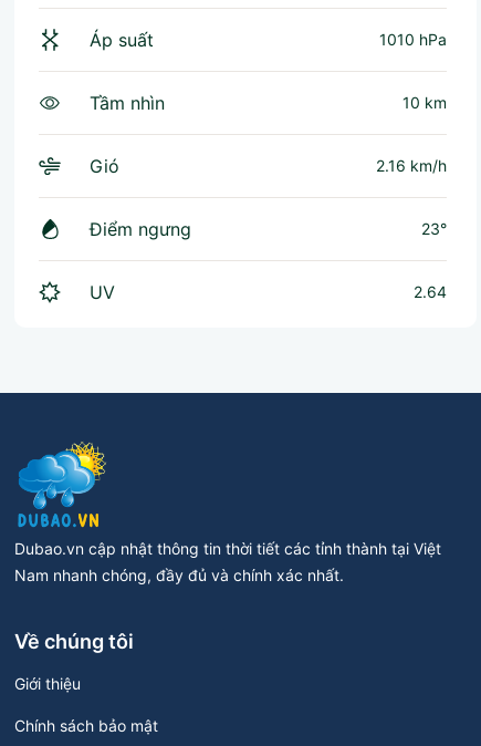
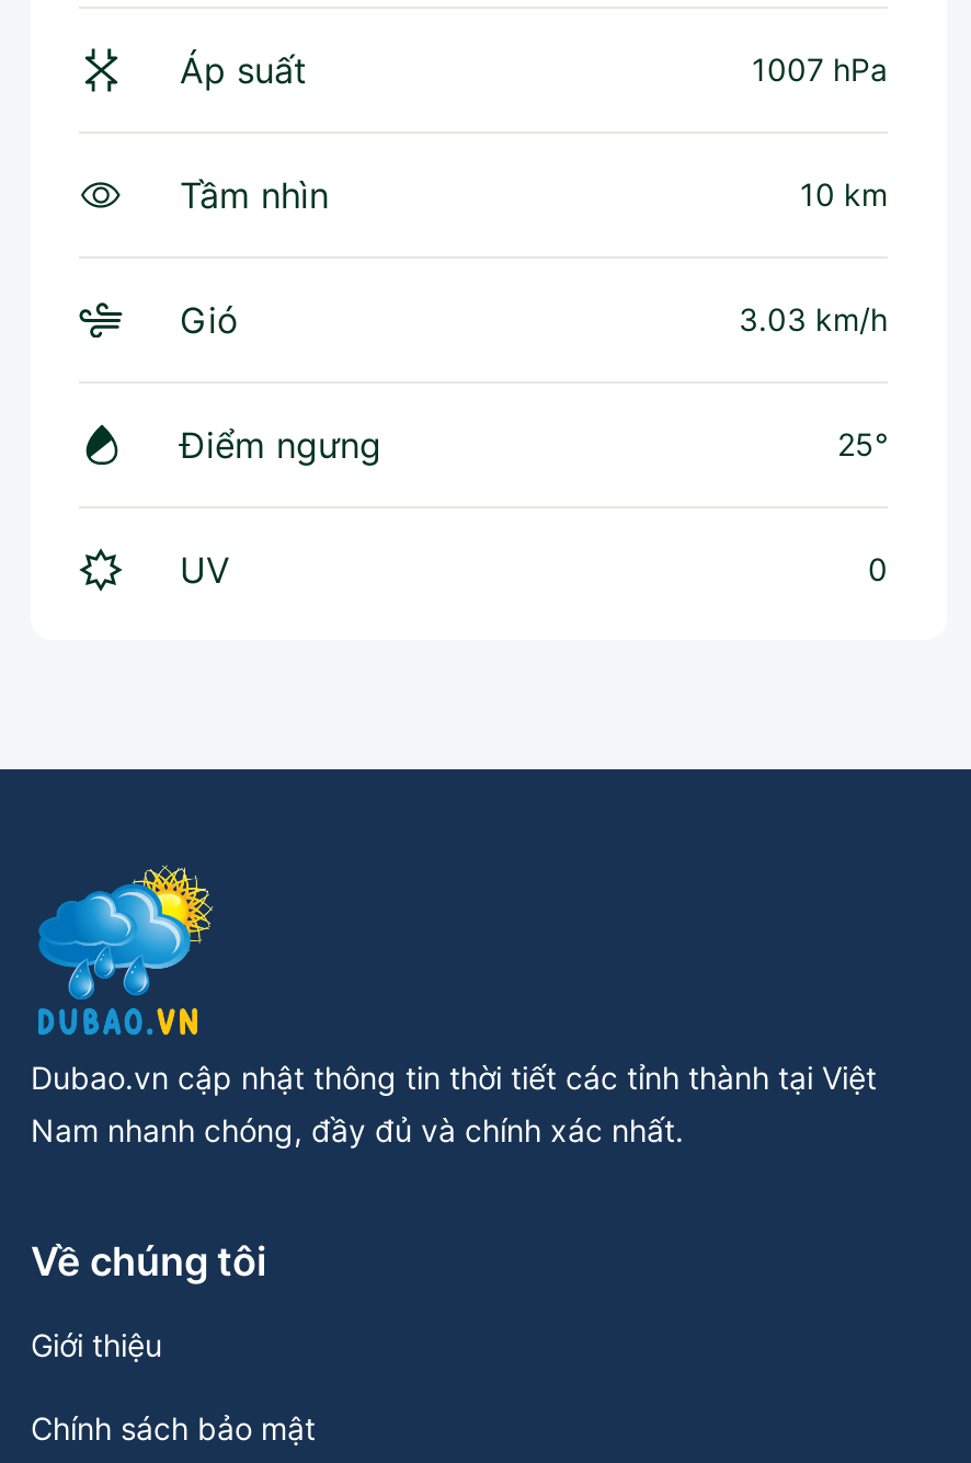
[379,30,447,48] 1010 hPa -> [752,50,888,87] 1007 hPa
[376,156,447,175] 2.16 km/h -> [739,300,888,337] 3.03 km/h
[421,219,447,238] 23° -> [837,425,888,462] 25°
[414,282,447,301] 2.64 -> [868,550,888,587] 0

